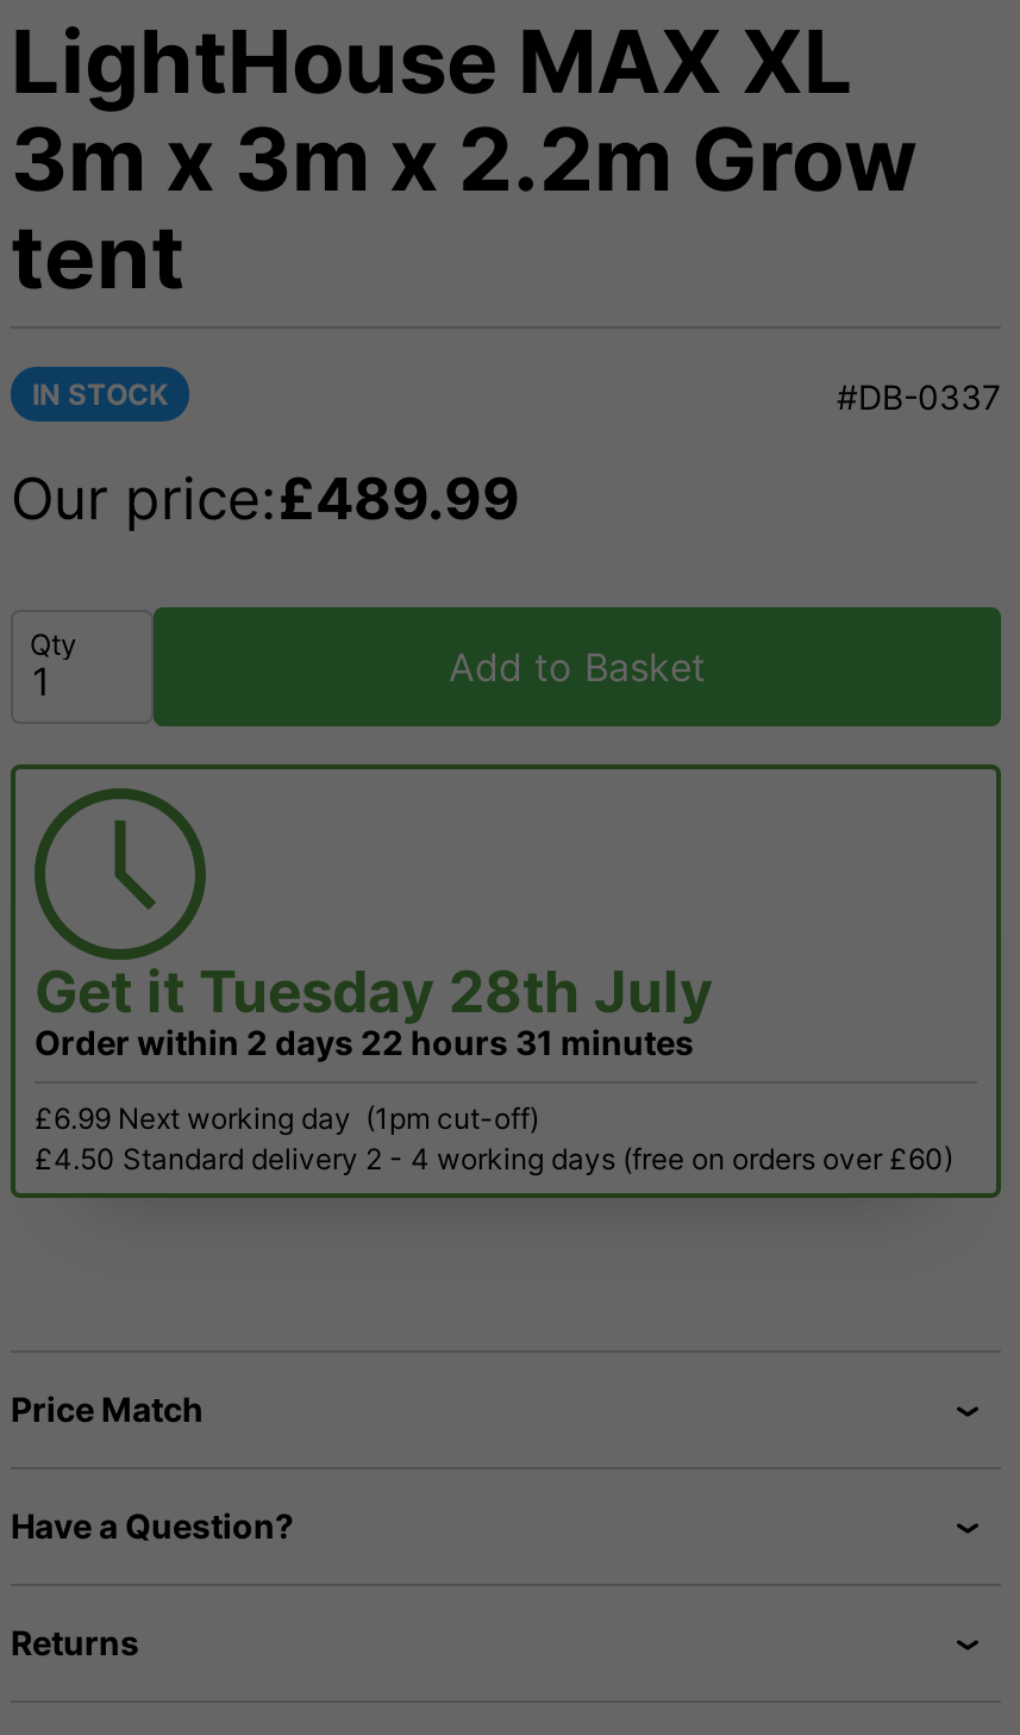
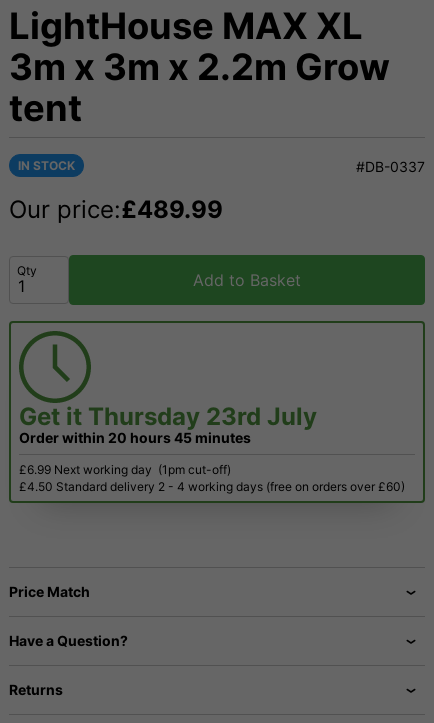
[35,957,713,1061] Get it Tuesday 28th July | Order within 2 days 22 hours 31 minutes -> [19,402,317,446] Get it Thursday 23rd July | Order within 20 hours 45 minutes

